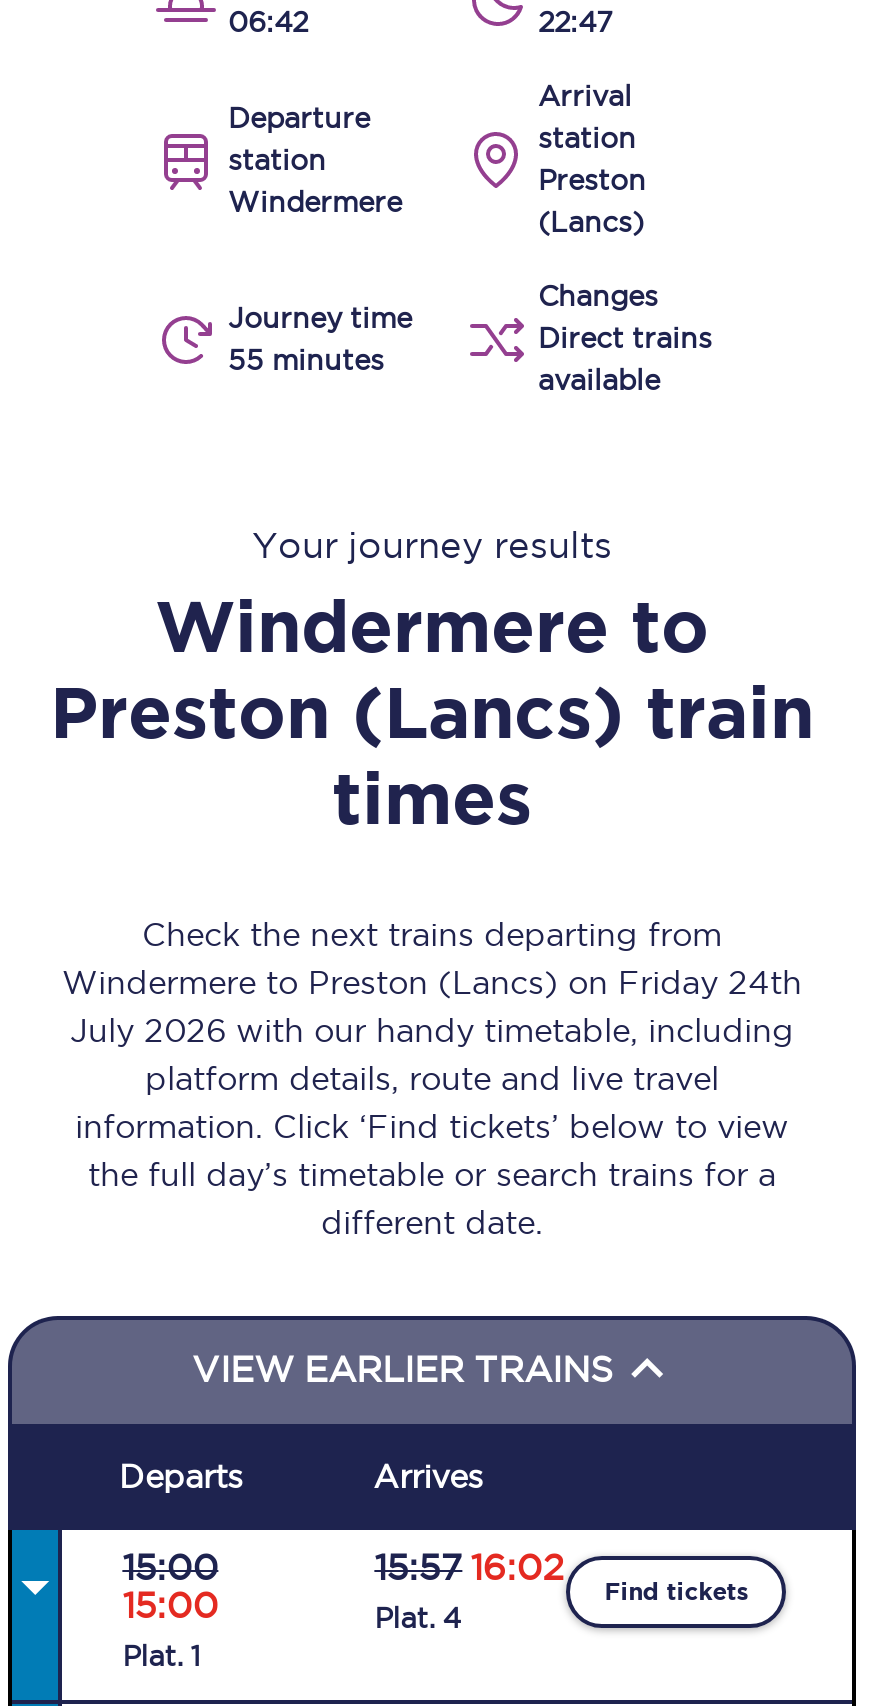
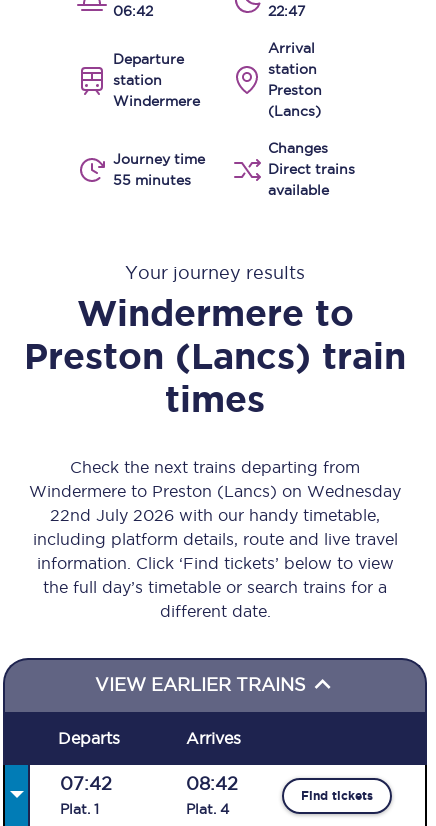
[62,964,802,1096] Windermere to Preston (Lancs) on Friday 24th | July 2026 with our handy timetable, including | platform details, route and live travel -> [29,482,401,548] Windermere to Preston (Lancs) on Wednesday | 22nd July 2026 with our handy timetable, | including platform details, route and live travel
[122,1548,218,1624] 15:00 | 15:00 -> [60,774,112,793] 07:42
[374,1548,564,1586] 15:57 16:02 -> [186,774,238,793] 08:42

